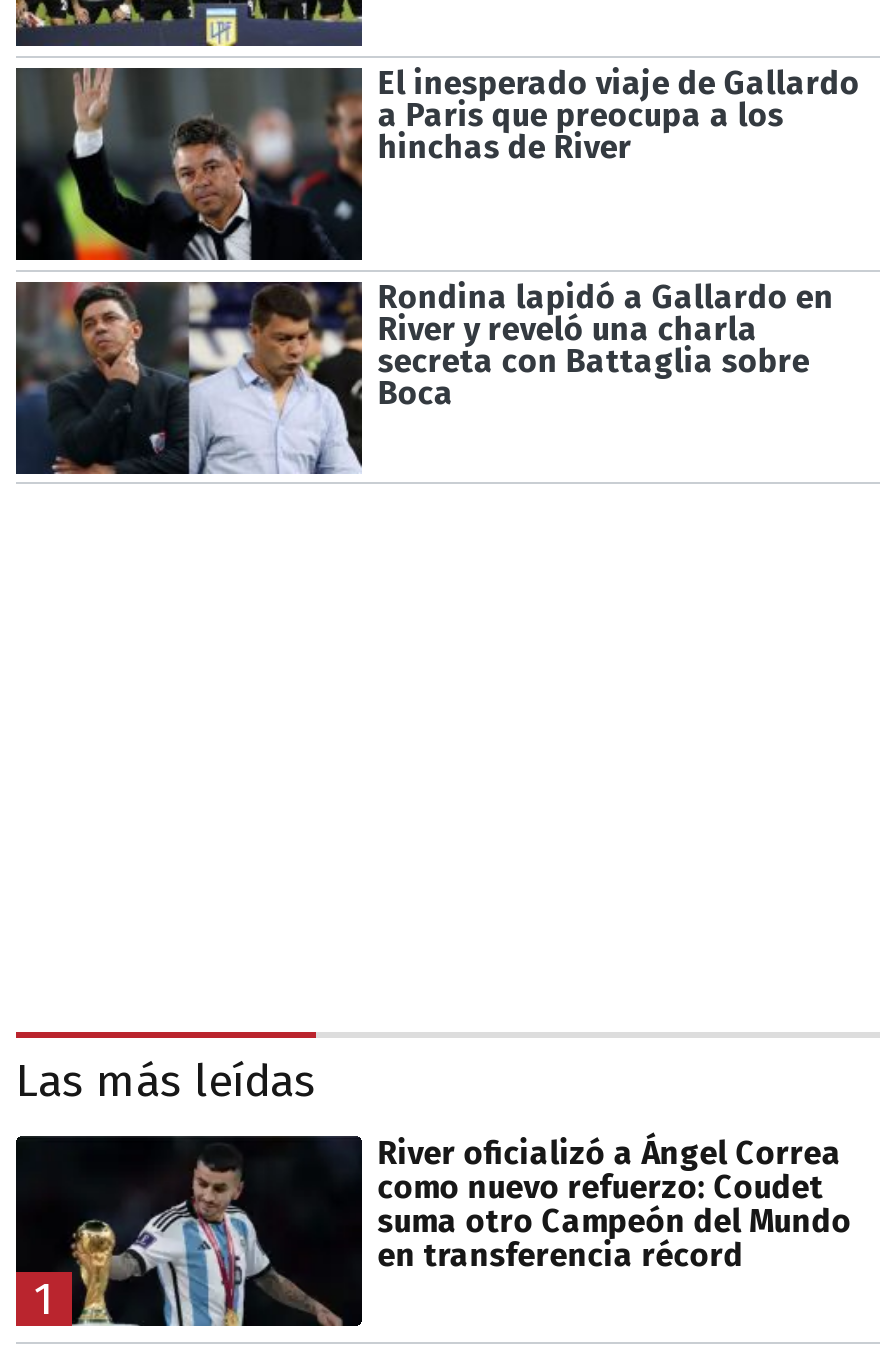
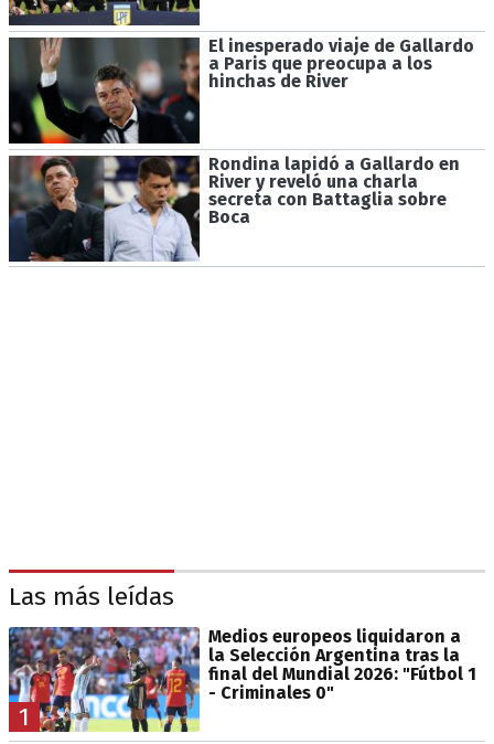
[14,1134,852,1328] [image] | River oficializó a Ángel Correa | como nuevo refuerzo: Coudet | suma otro Campeón del Mundo | en transferencia récord -> [8,626,476,733] [image] | Medios europeos liquidaron a | la Selección Argentina tras la | final del Mundial 2026: "Fútbol 1 | - Criminales 0"

